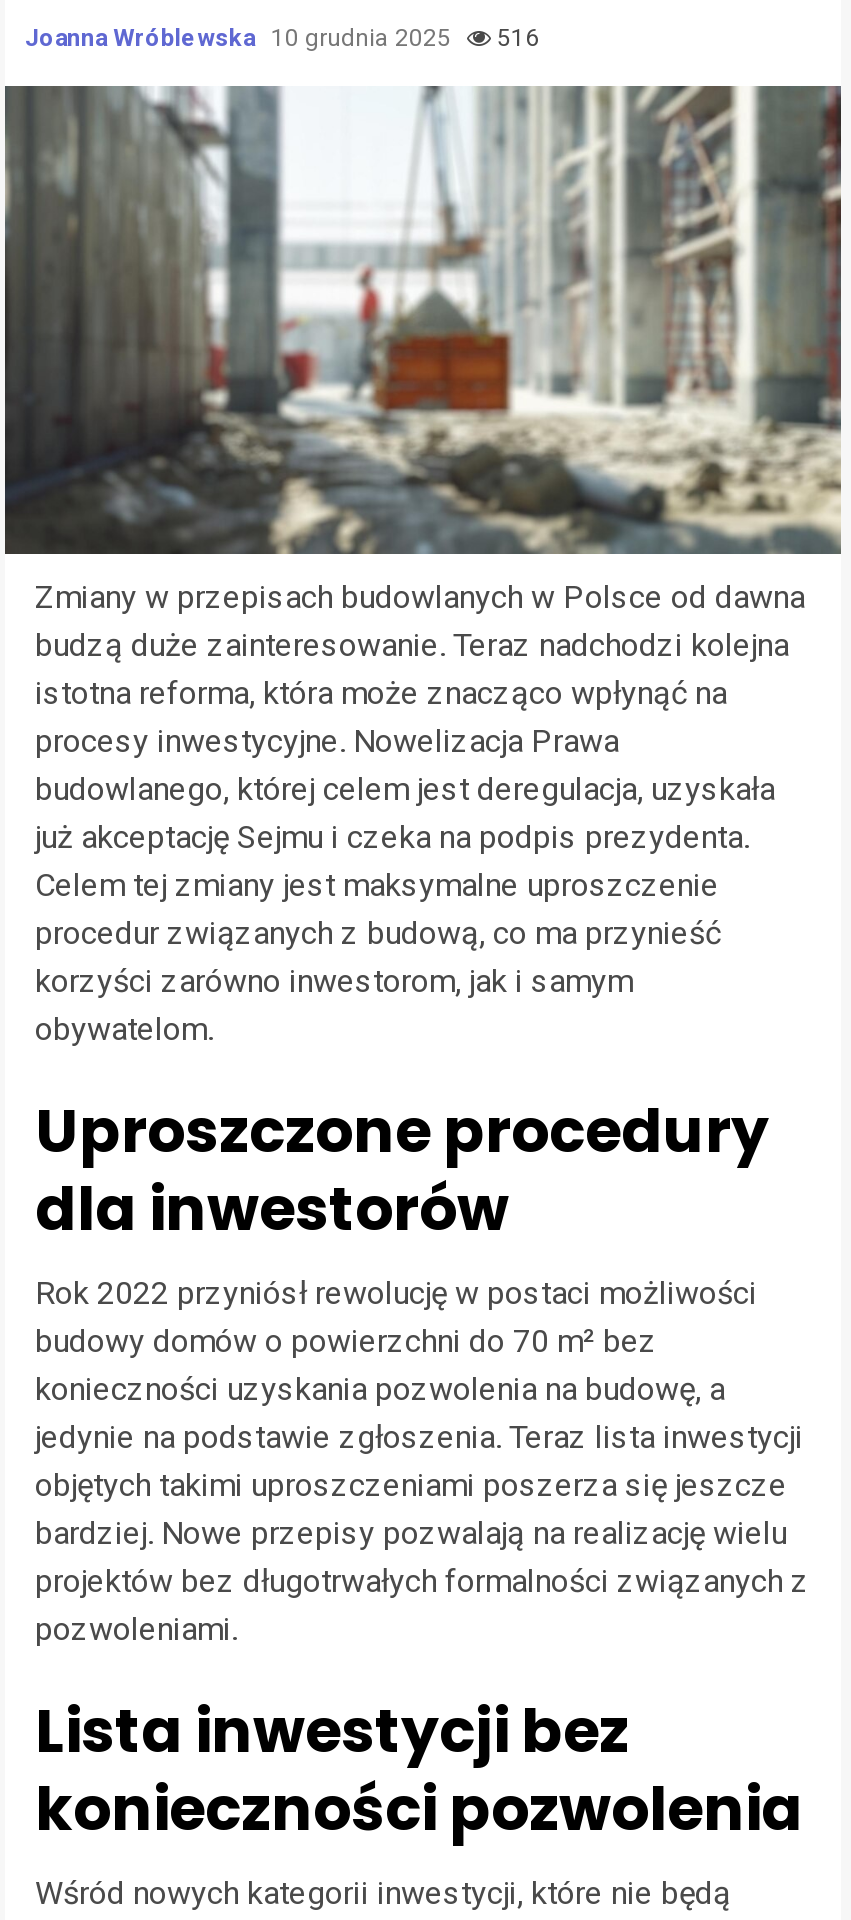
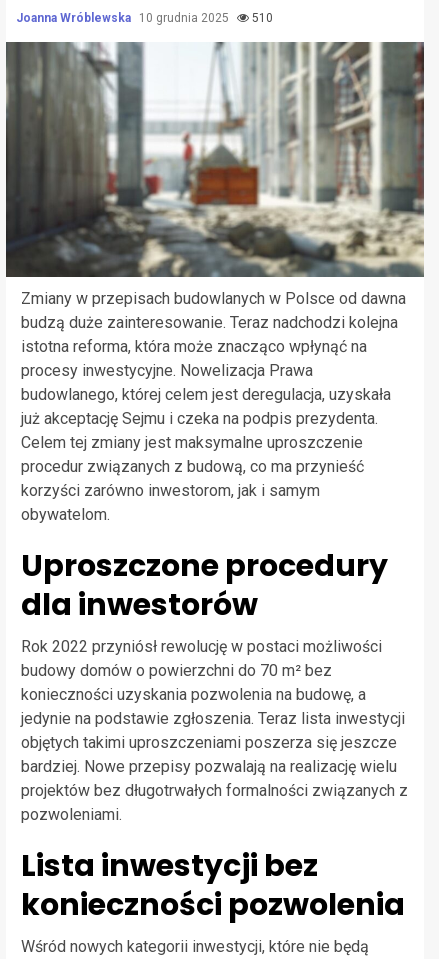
[25,24,539,52] Joanna Wróblewska 10 grudnia 2025 516 -> [16,11,273,25] Joanna Wróblewska 10 grudnia 2025 510

